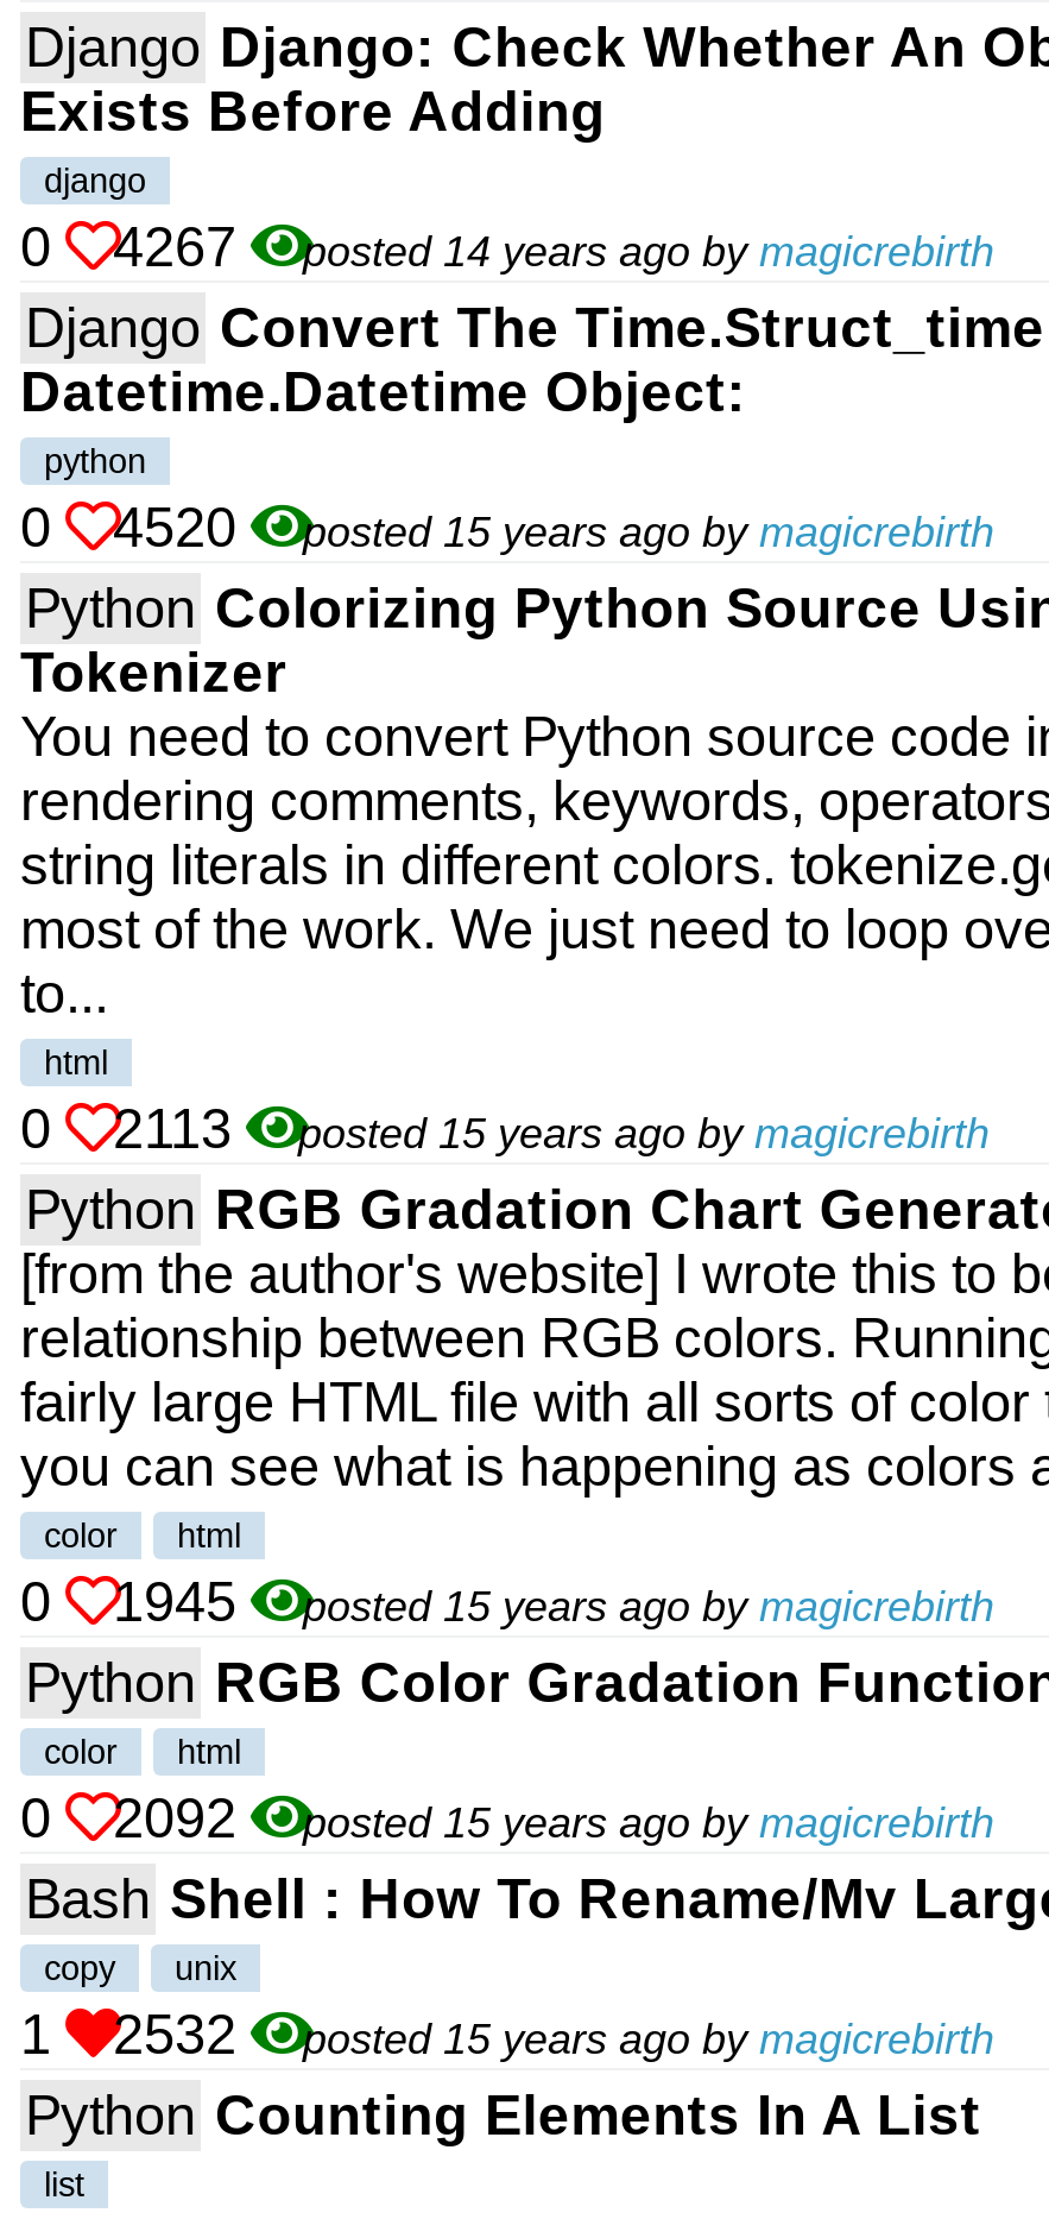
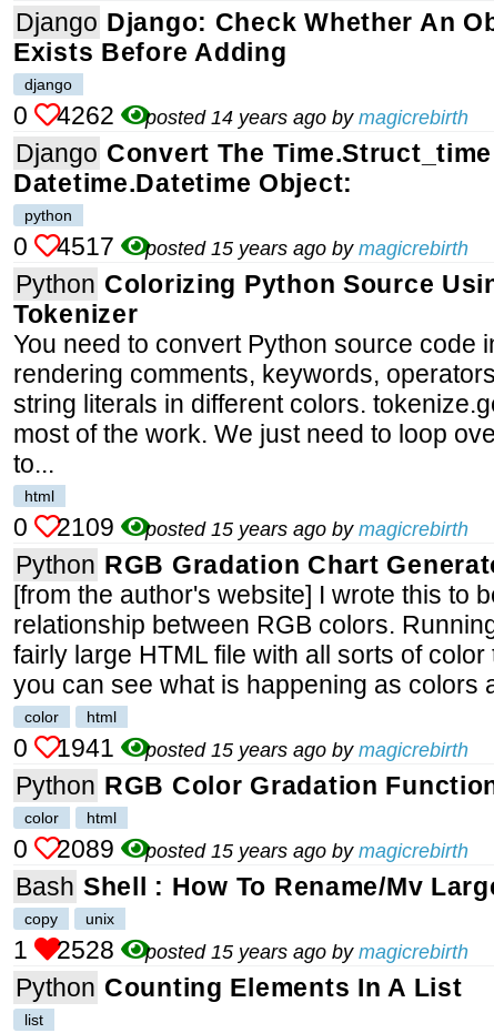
[20,215,994,277] 0 4267 posted 14 years ago by magicrebirth -> [13,101,468,129] 0 4262 posted 14 years ago by magicrebirth
[20,496,994,558] 0 4520 posted 15 years ago by magicrebirth -> [13,231,468,260] 0 4517 posted 15 years ago by magicrebirth
[20,1097,990,1159] 0 2113 posted 15 years ago by magicrebirth -> [13,512,468,541] 0 2109 posted 15 years ago by magicrebirth
[20,1570,994,1632] 0 1945 posted 15 years ago by magicrebirth -> [13,733,468,762] 0 1941 posted 15 years ago by magicrebirth
[20,1787,994,1848] 0 2092 posted 15 years ago by magicrebirth -> [13,834,468,863] 0 2089 posted 15 years ago by magicrebirth
[20,2003,994,2065] 1 2532 posted 15 years ago by magicrebirth -> [13,935,468,964] 1 2528 posted 15 years ago by magicrebirth

